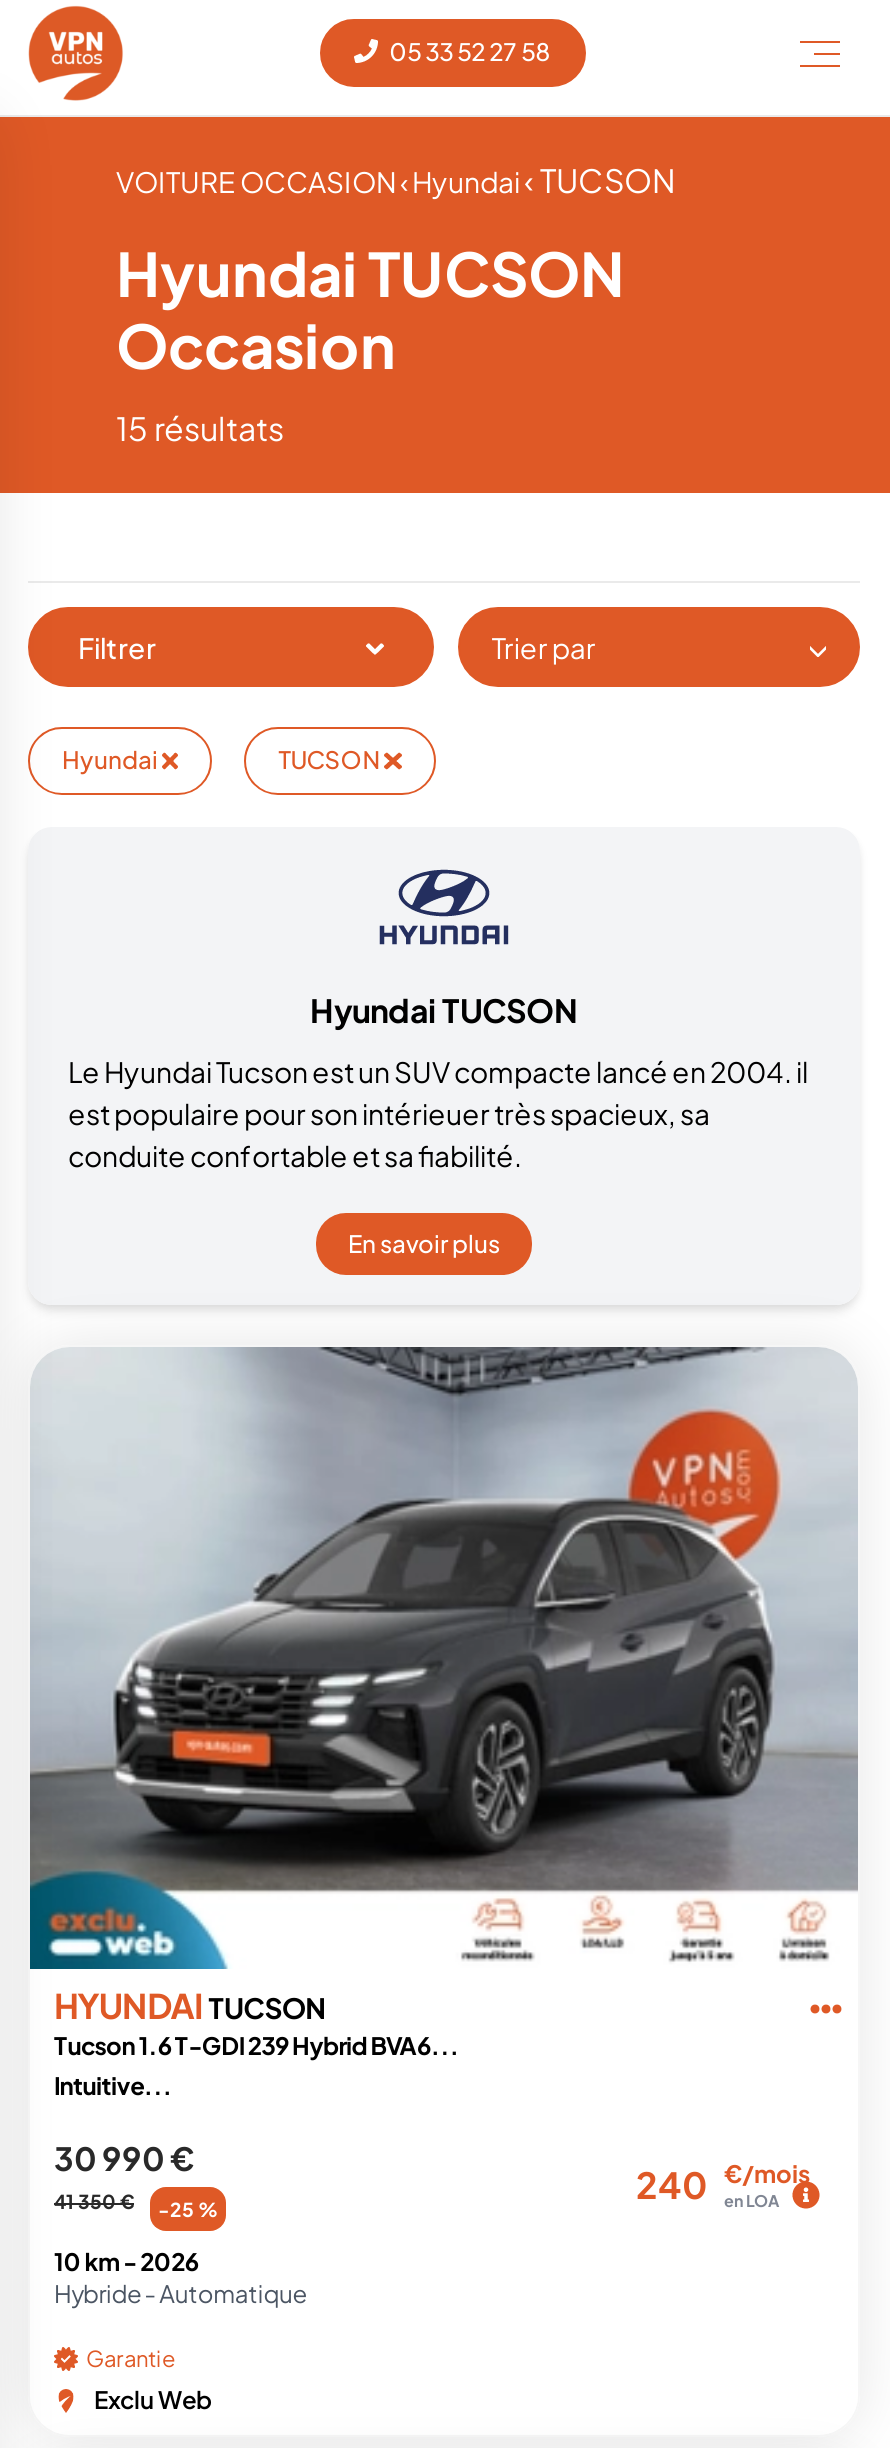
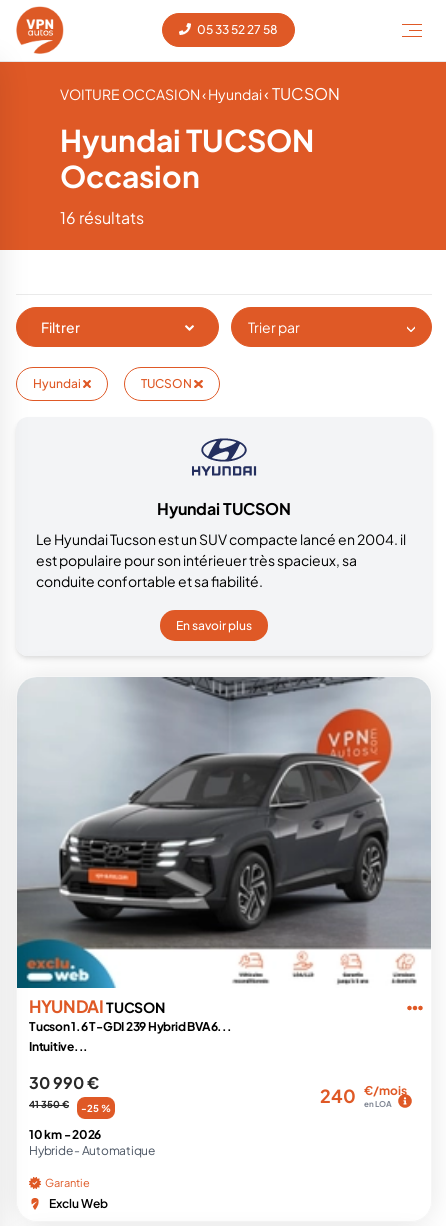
[116,407,284,449] 15 résultats -> [60,207,144,228] 16 résultats

